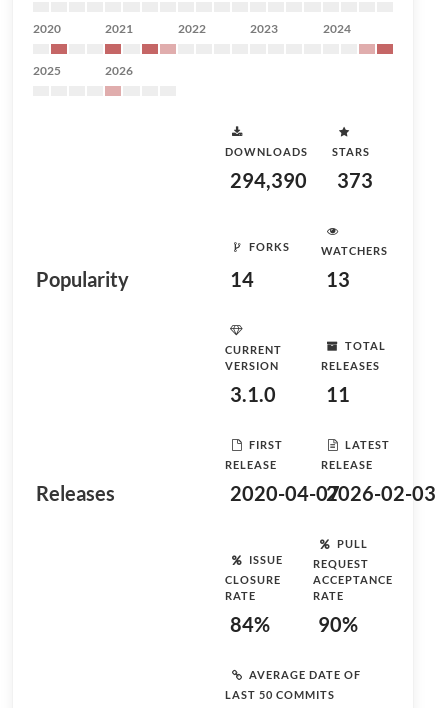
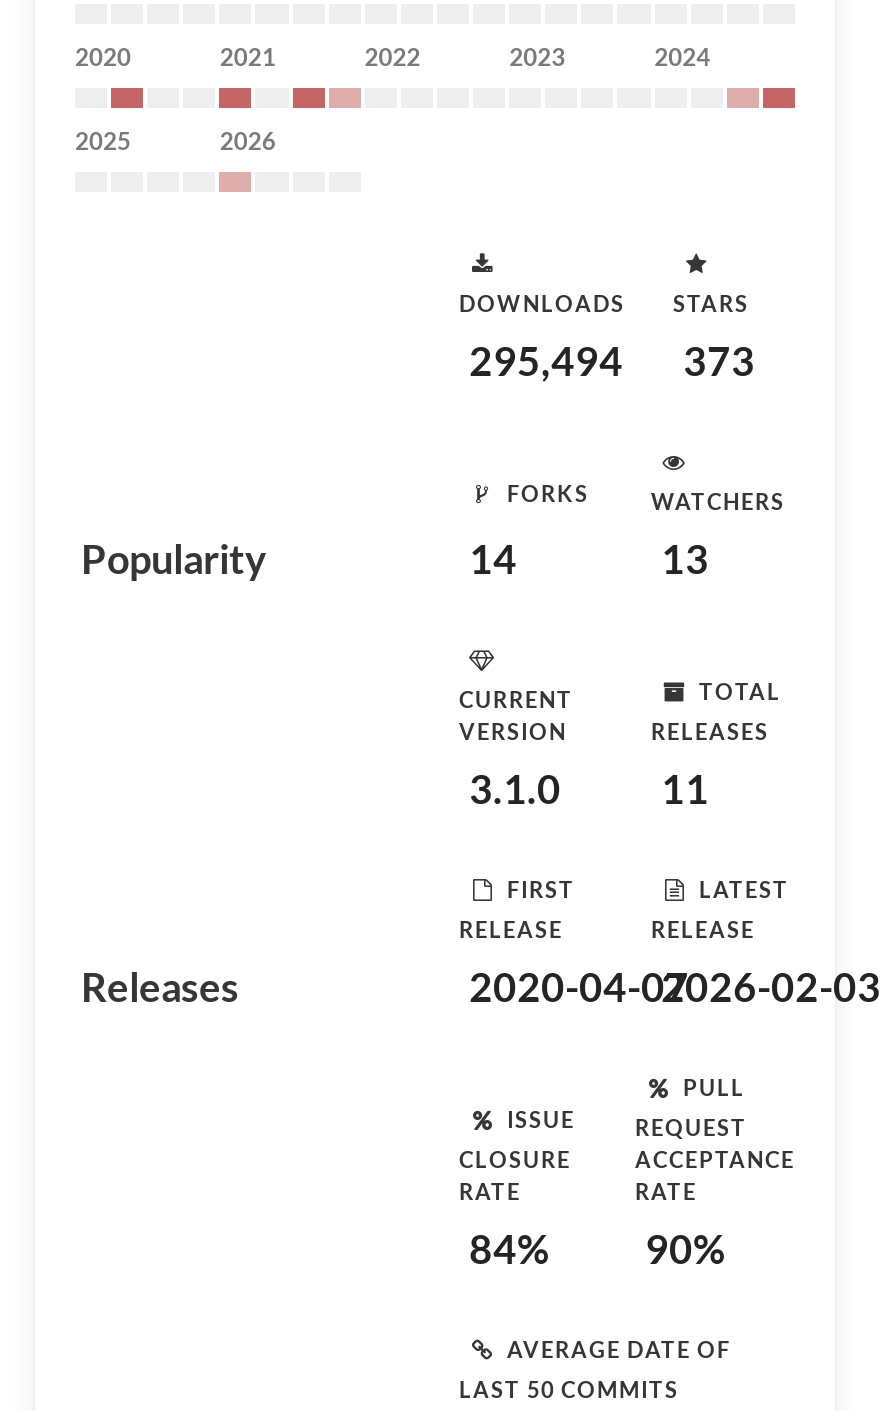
[230,168,373,192] 294,390 373 -> [469,336,755,384] 295,494 373

